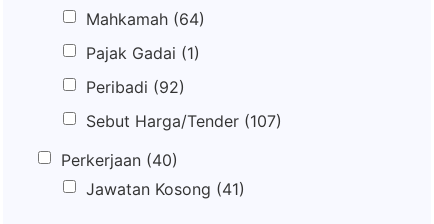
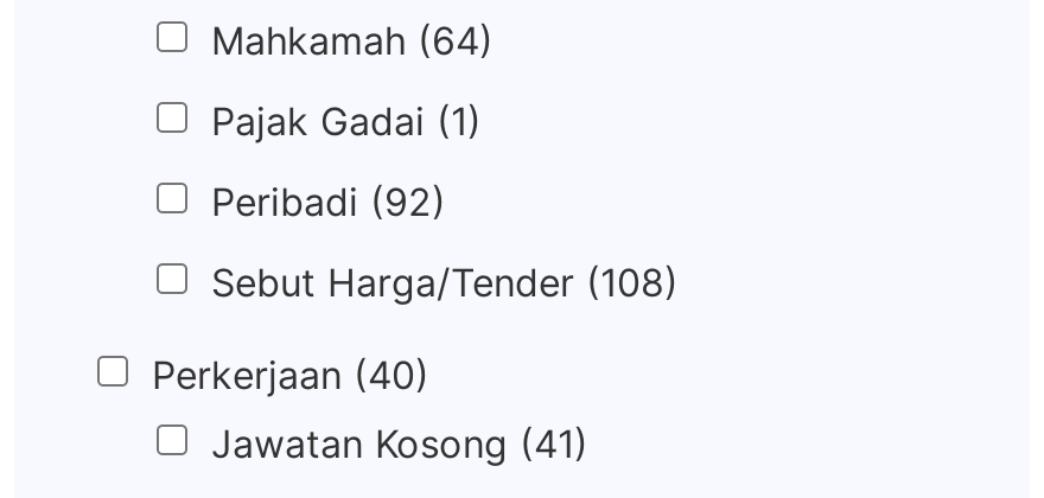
[86,111,282,131] Sebut Harga/Tender (107) -> [211,260,679,307] Sebut Harga/Tender (108)

